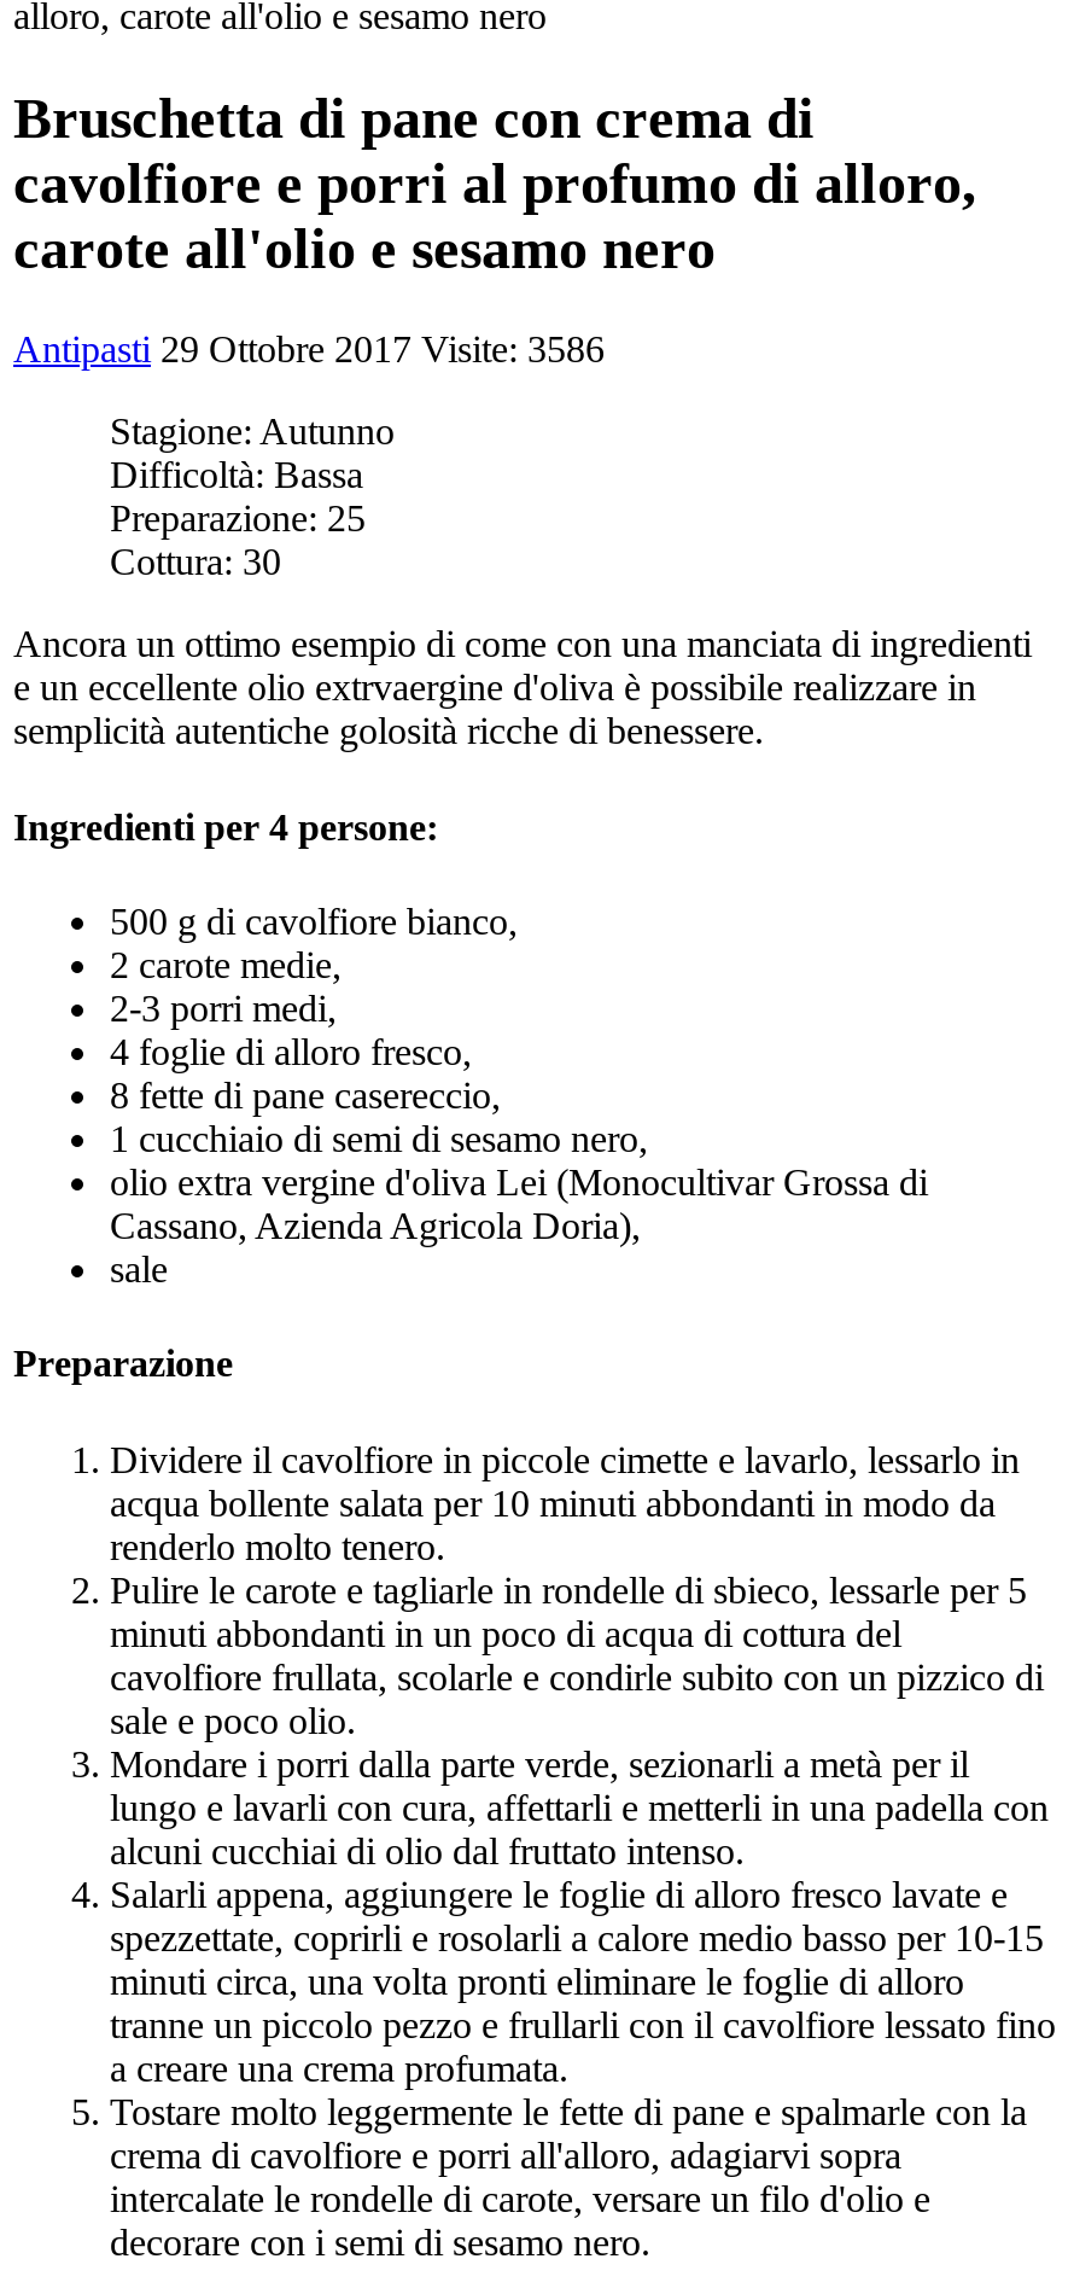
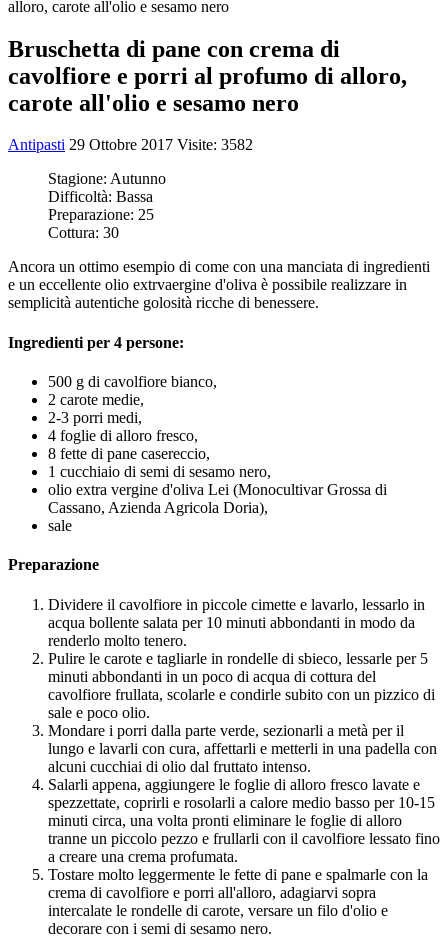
[13,329,605,370] Antipasti 29 Ottobre 2017 Visite: 3586 -> [8,136,253,153] Antipasti 29 Ottobre 2017 Visite: 3582

